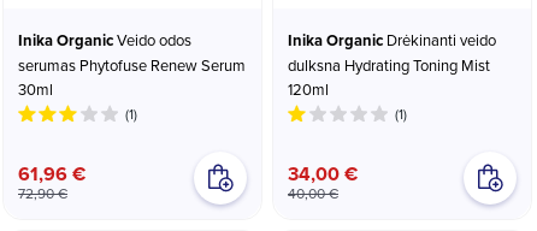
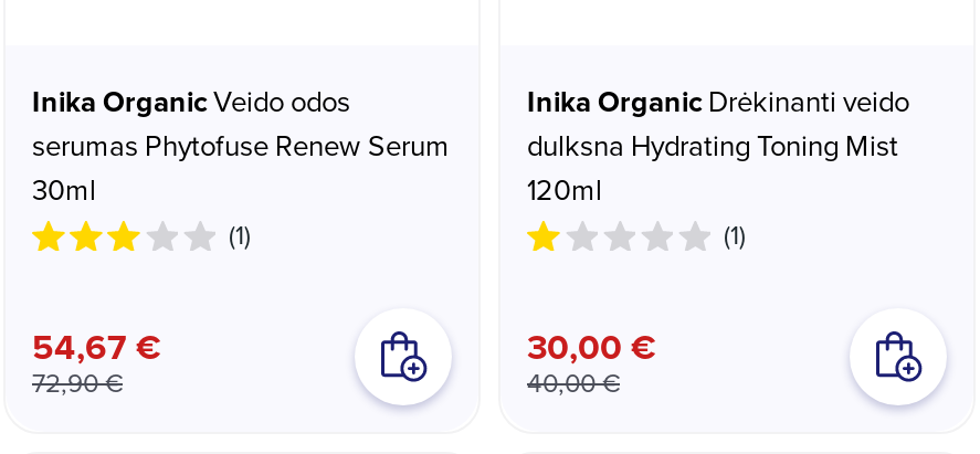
[18,160,85,187] 61,96 € -> [32,321,160,372] 54,67 €
[288,160,358,187] 34,00 € -> [527,321,655,372] 30,00 €

